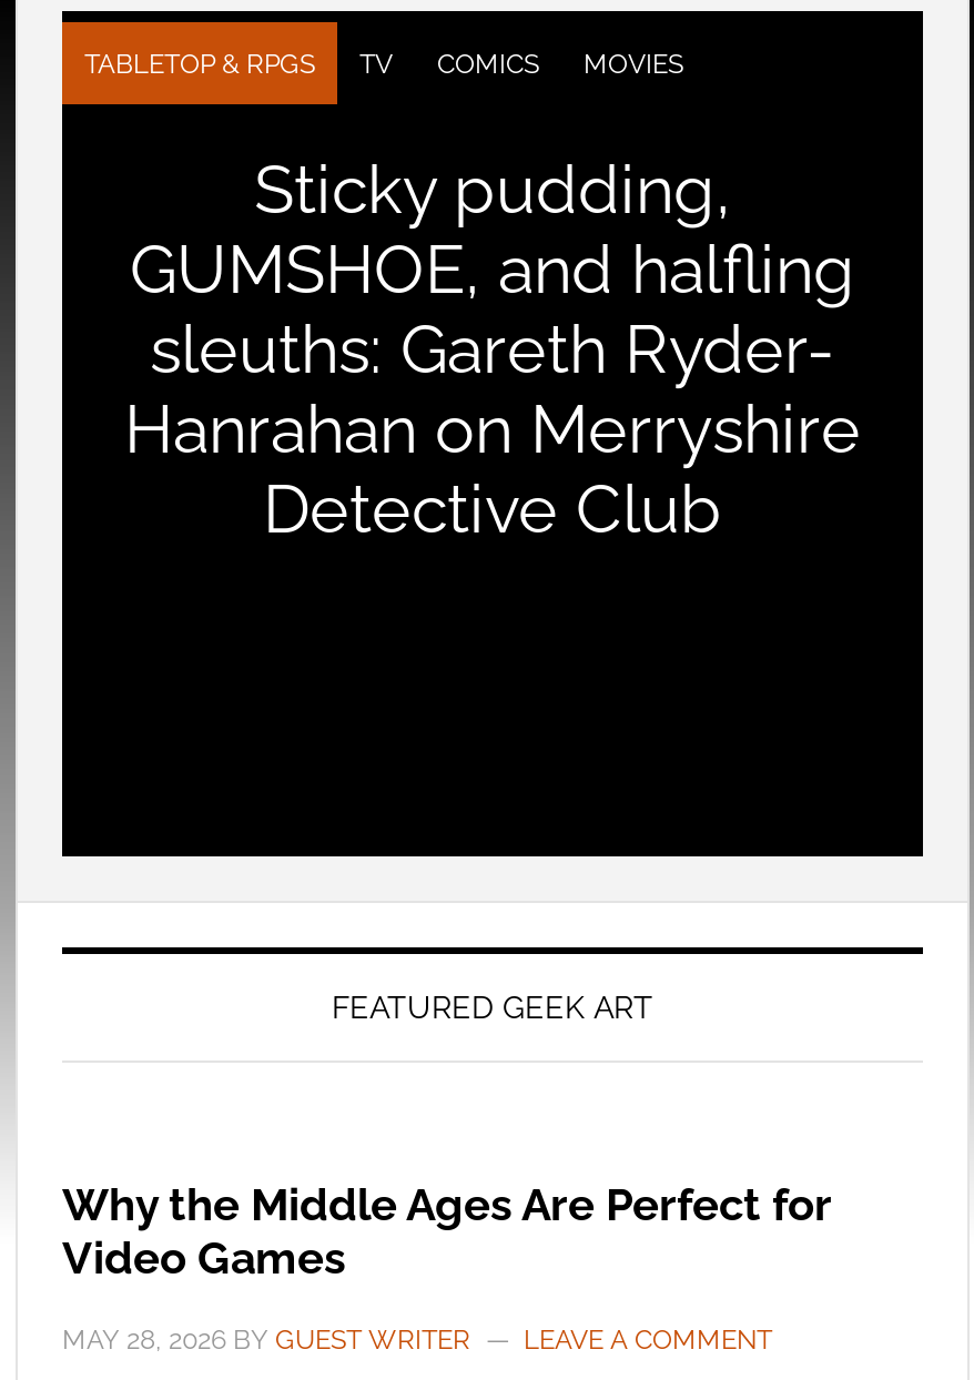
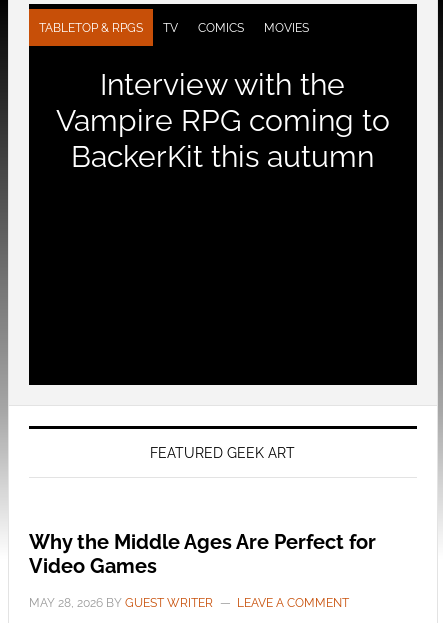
[124,151,861,548] Sticky pudding, | GUMSHOE, and halfling | sleuths: Gareth Ryder- | Hanrahan on Merryshire | Detective Club -> [56,67,390,174] Interview with the | Vampire RPG coming to | BackerKit this autumn

